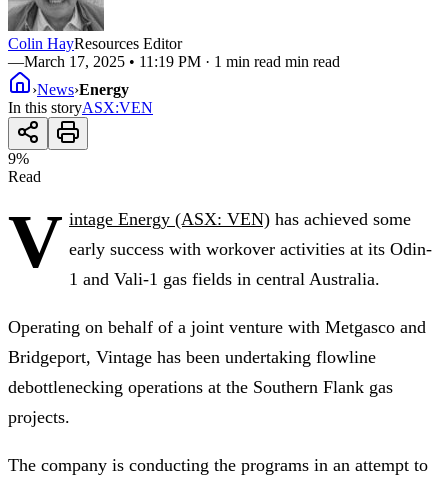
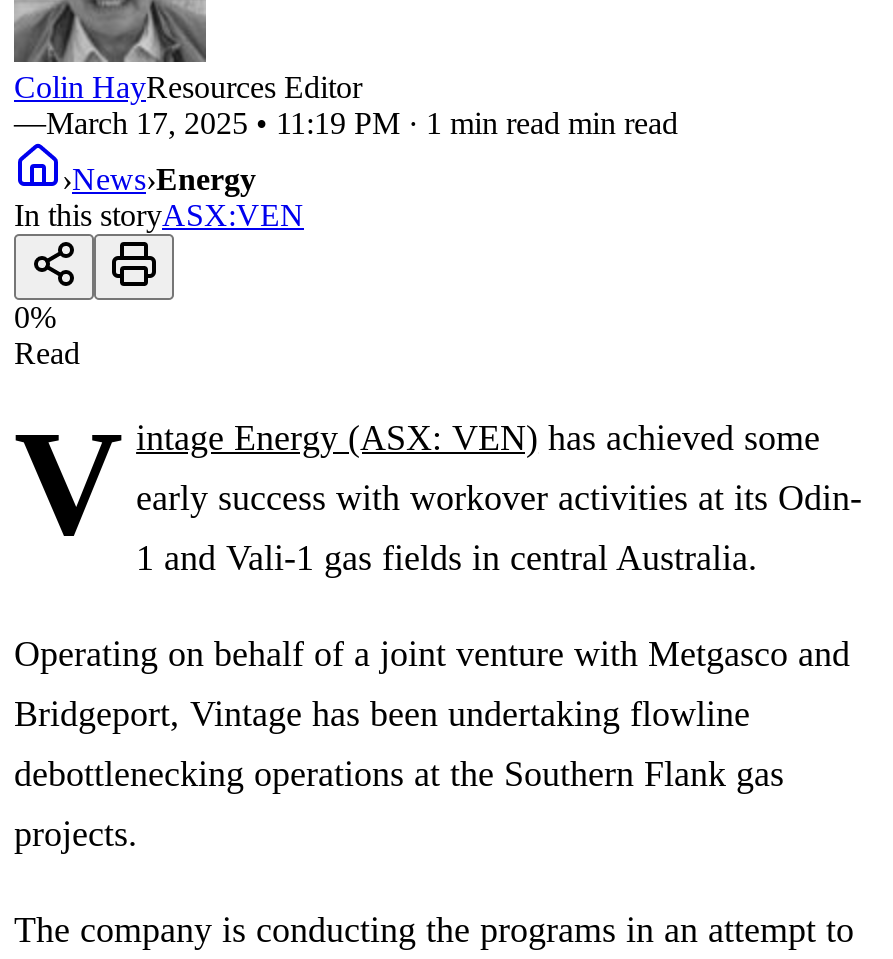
[8,150,29,167] 9% -> [14,300,56,334] 0%

